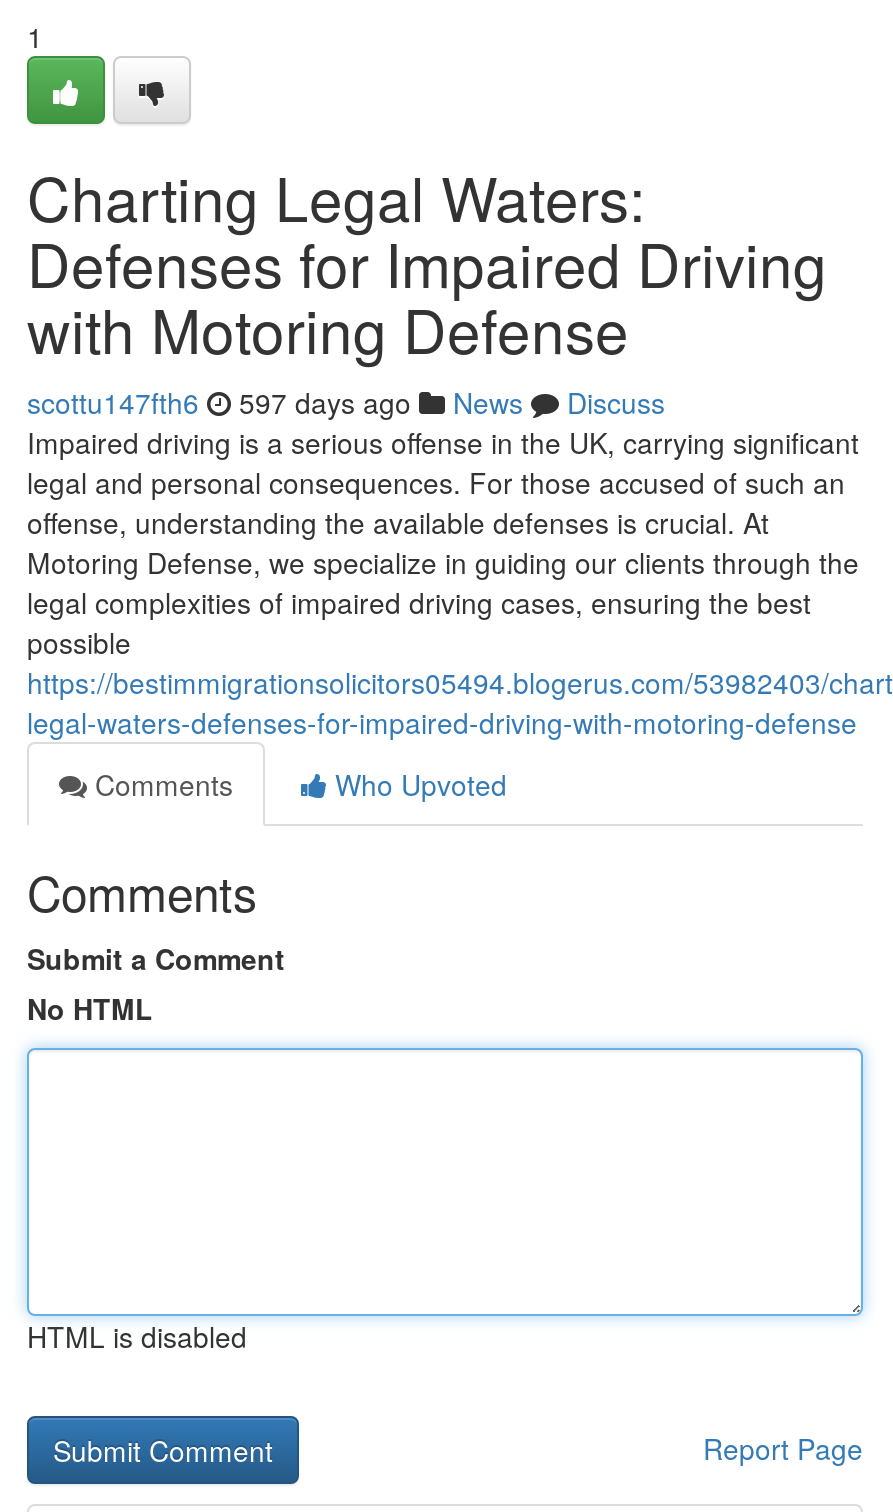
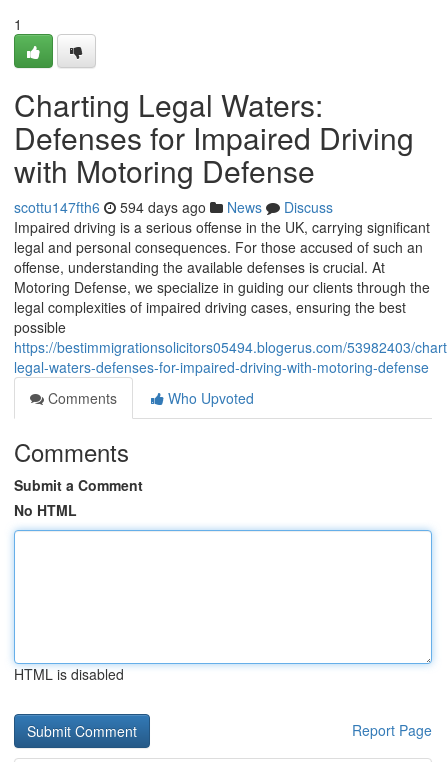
[27,382,665,422] scottu147fth6 597 days ago News Discuss -> [14,197,333,217] scottu147fth6 594 days ago News Discuss

